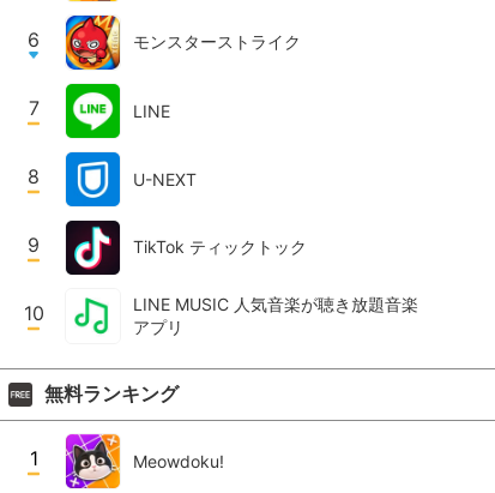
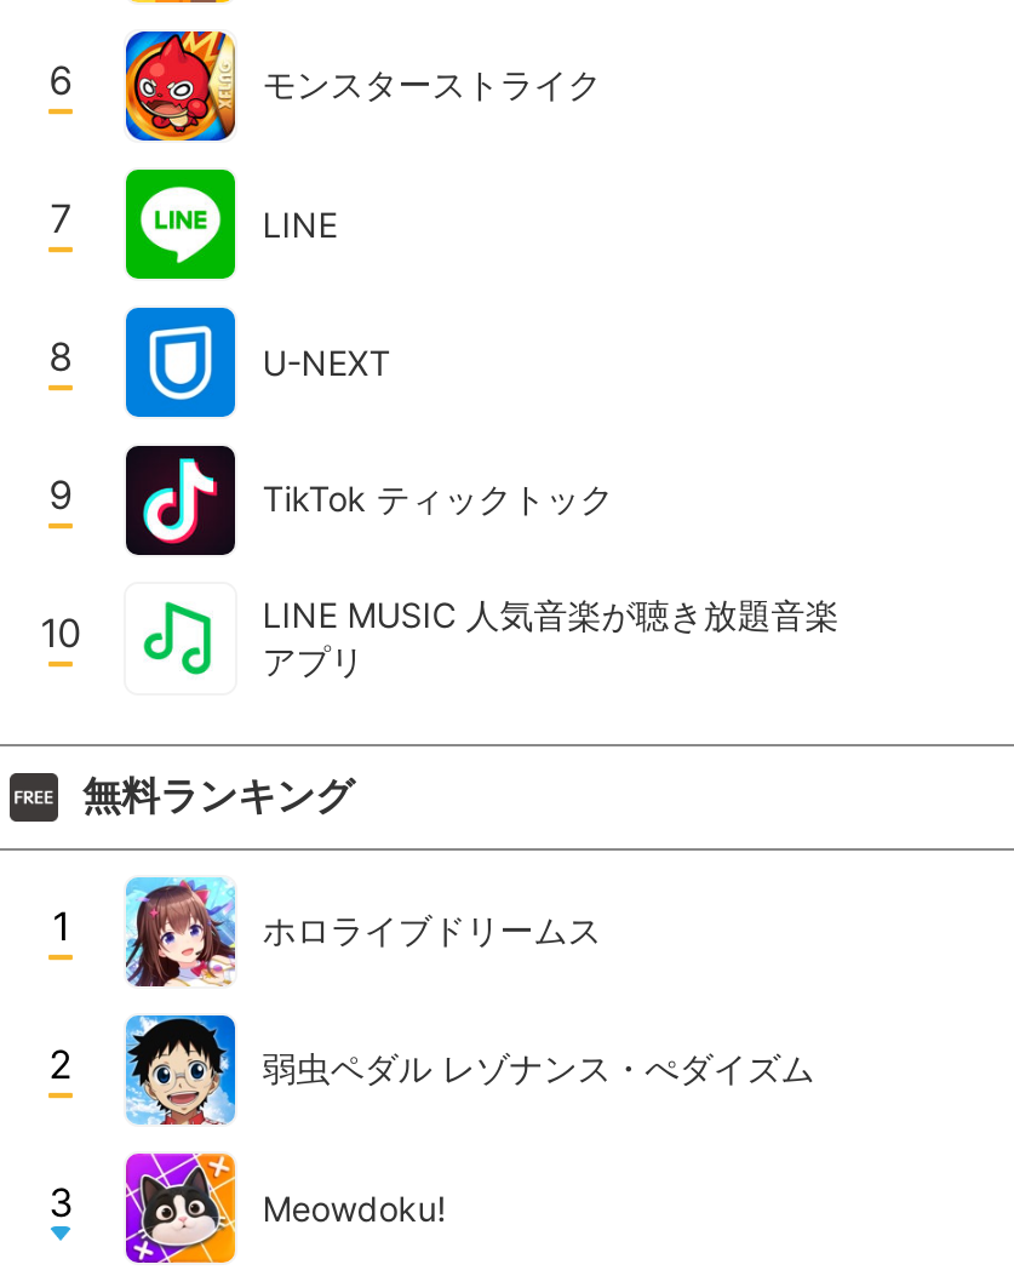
none -> [49,875,815,1226] [image] | ホロライブドリームス | 2 | 弱虫ペダル レゾナンス・ぺダイズム | 3
none -> [124,1013,237,1125] [image]

